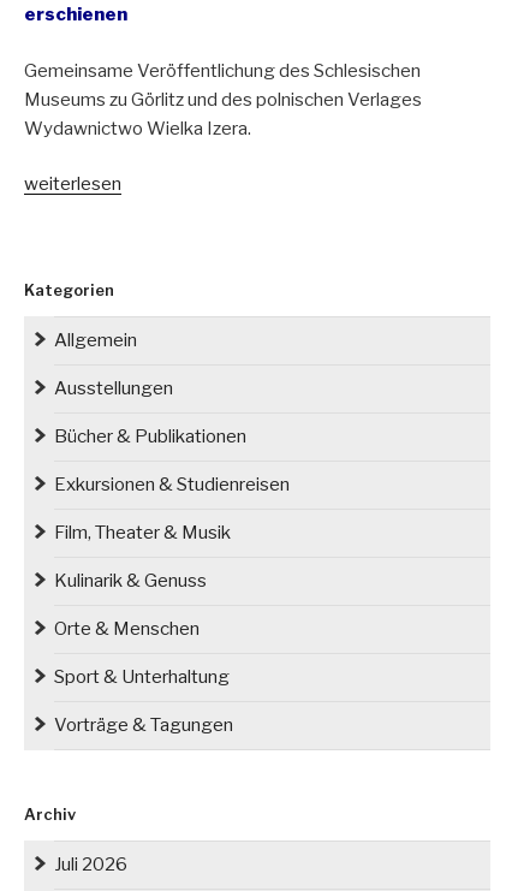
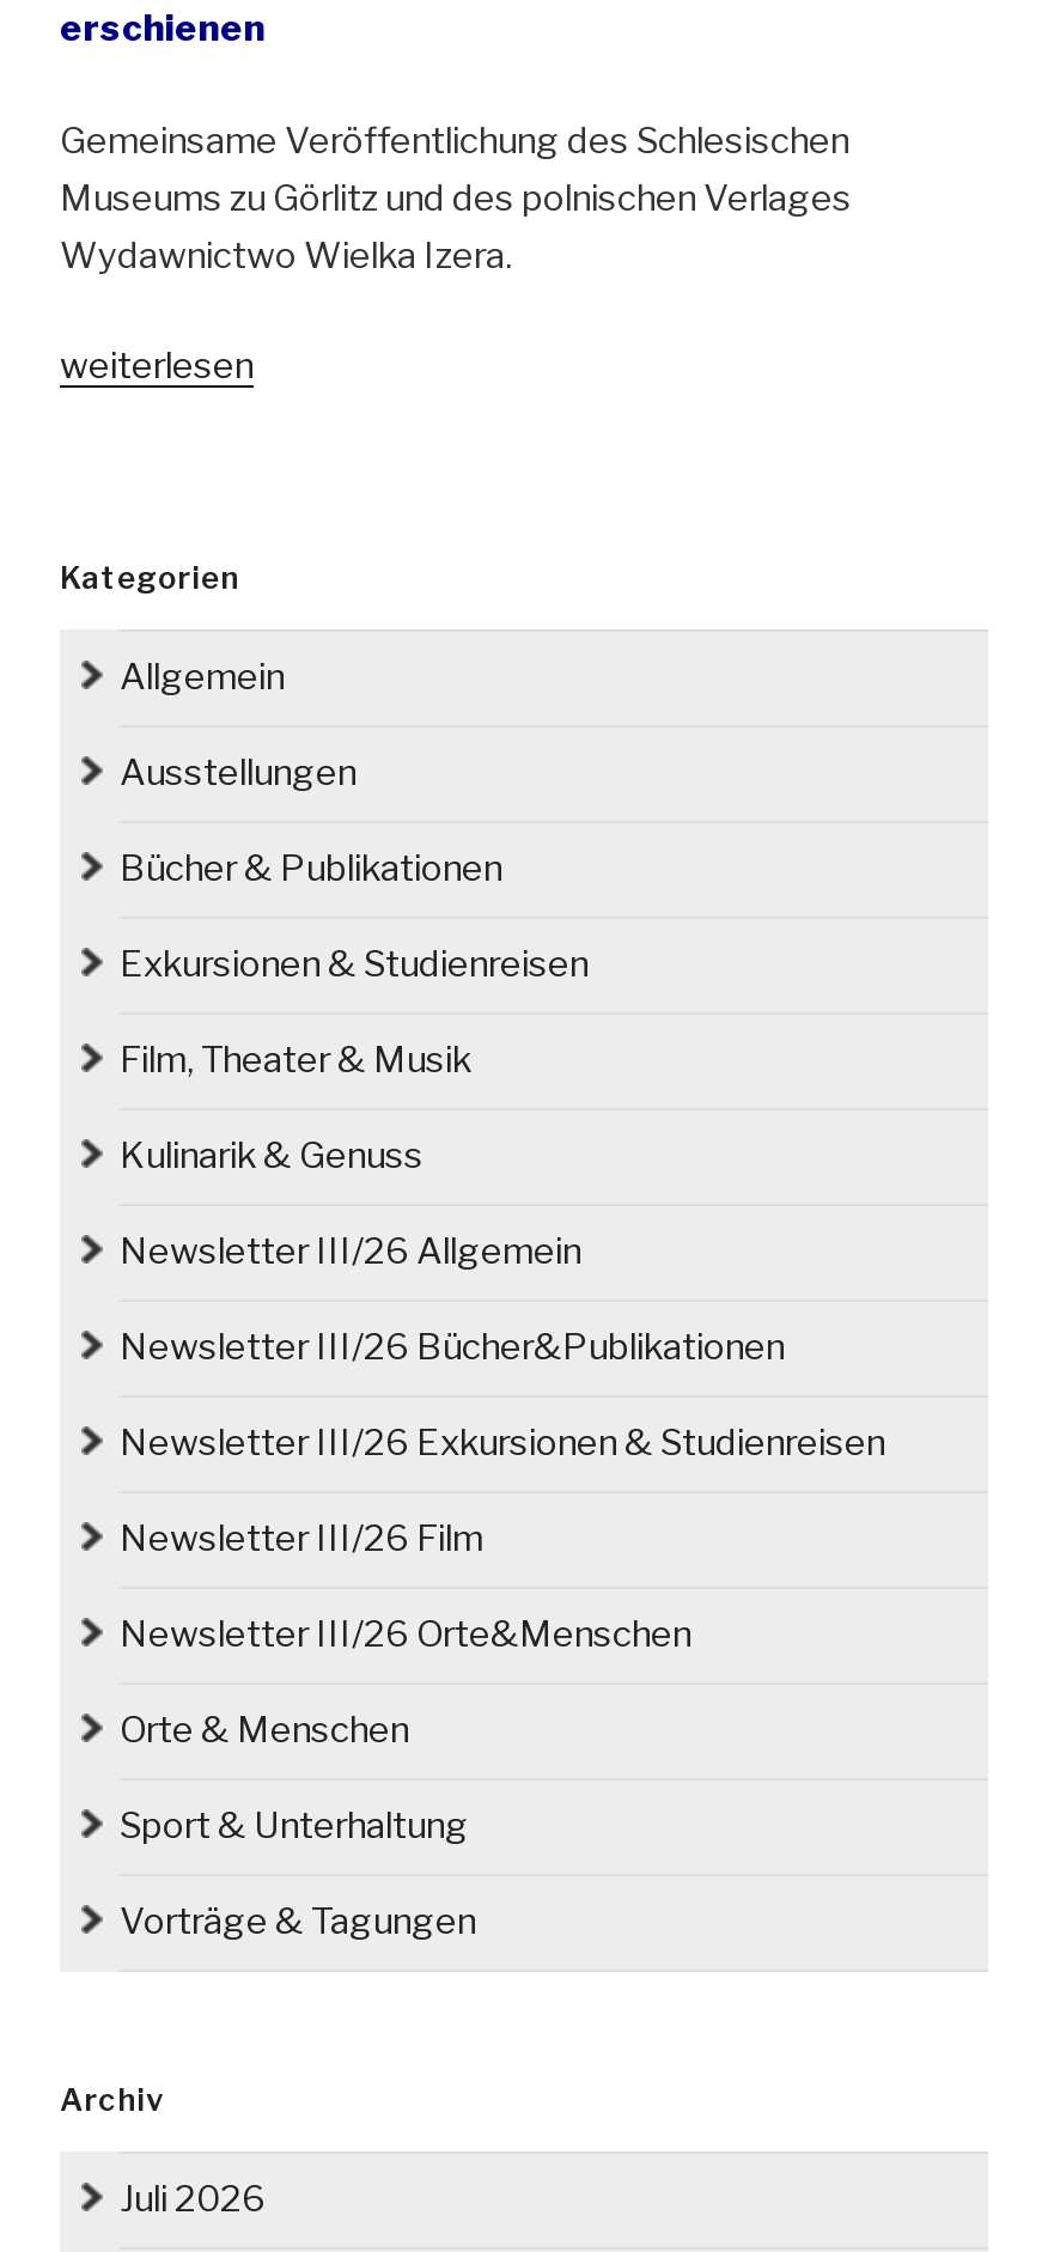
none -> [120,1231,885,1657] Newsletter III/26 Allgemein | Newsletter III/26 Bücher&Publikationen | Newsletter III/26 Exkursionen & Studienreisen | Newsletter III/26 Film | Newsletter III/26 Orte&Menschen

